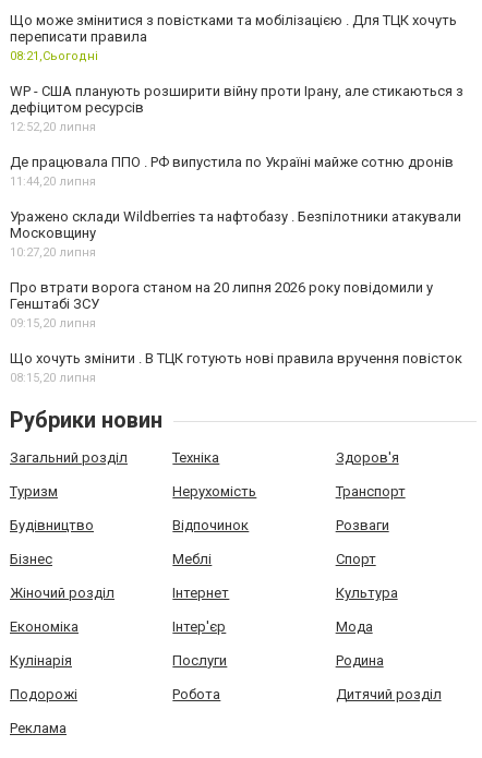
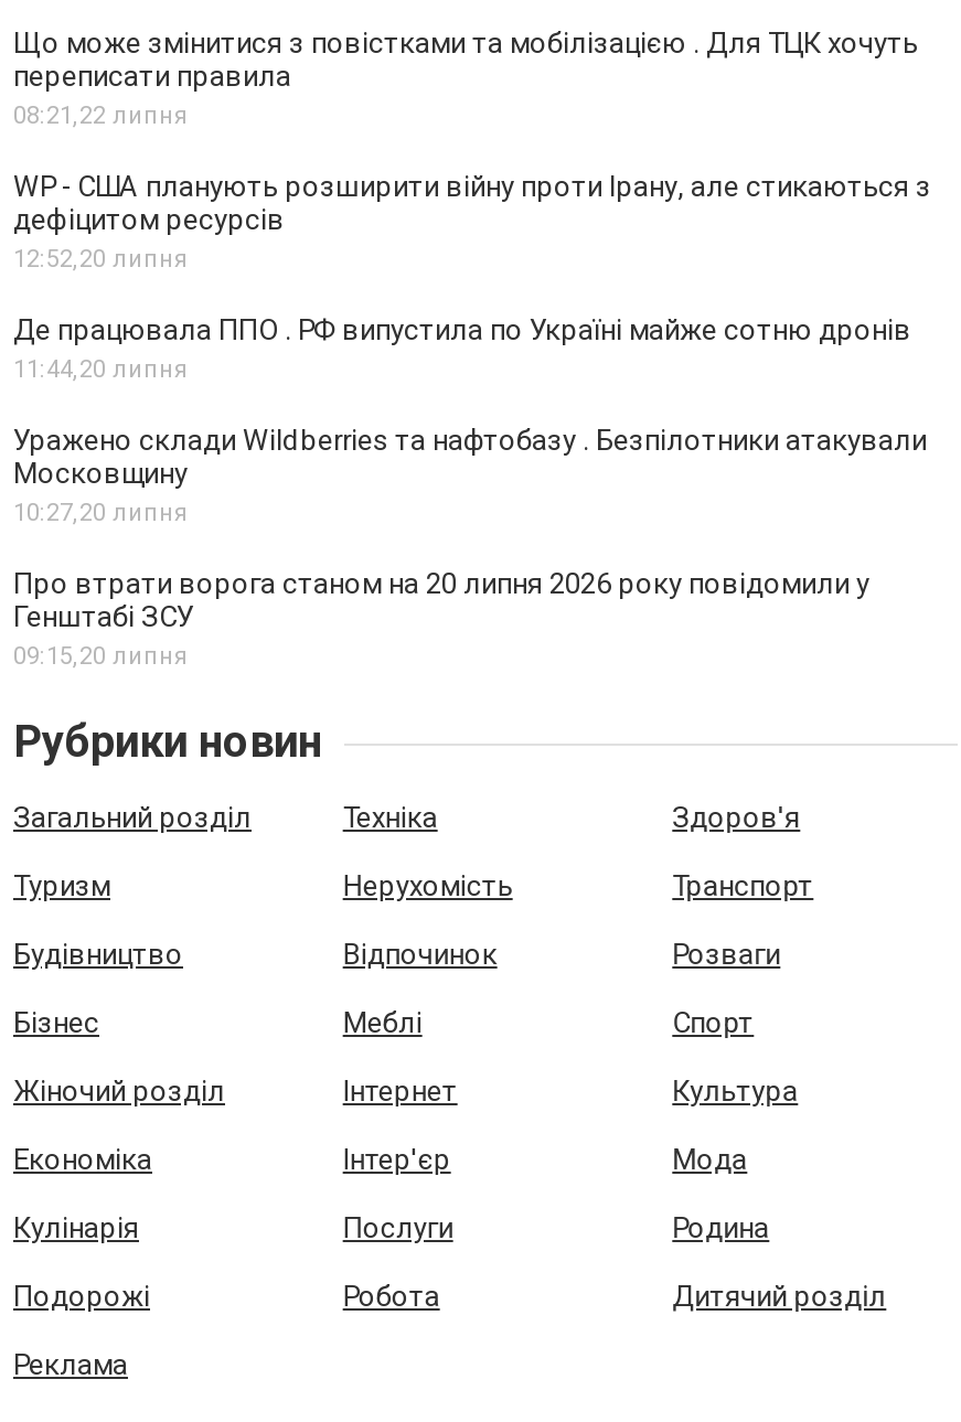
[10,49,98,63] 08:21, Сьогодні -> [13,102,188,130] 08:21, 22 липня
[10,350,462,385] Що хочуть змінити . В ТЦК готують нові правила вручення повісток | 08:15,20 липня -> none

